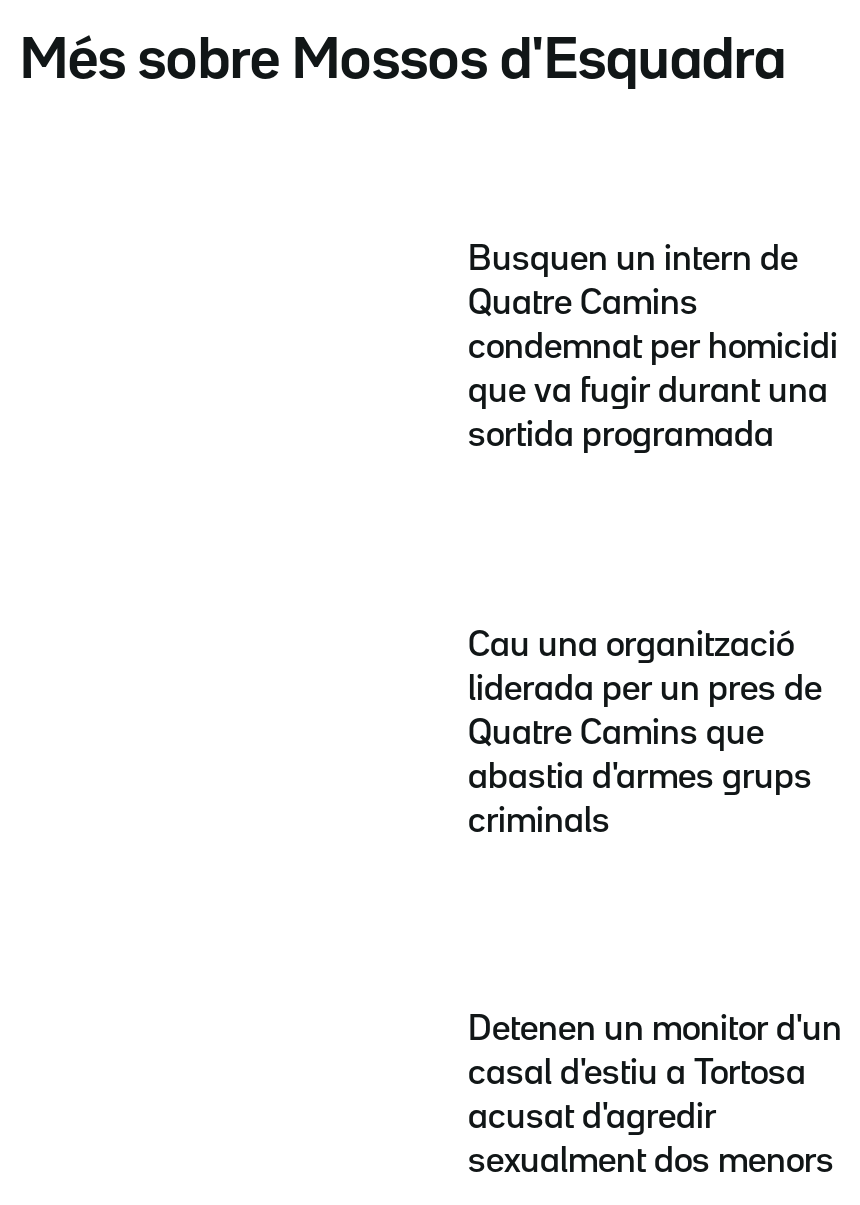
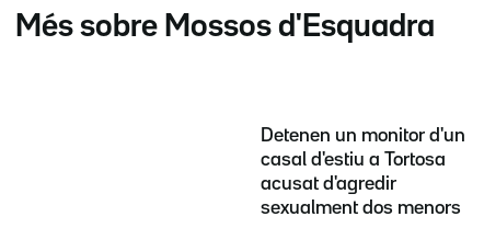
[468,244,838,452] Busquen un intern de | Quatre Camins | condemnat per homicidi | que va fugir durant una | sortida programada -> none
[468,629,822,837] Cau una organització | liderada per un pres de | Quatre Camins que | abastia d'armes grups | criminals -> none

